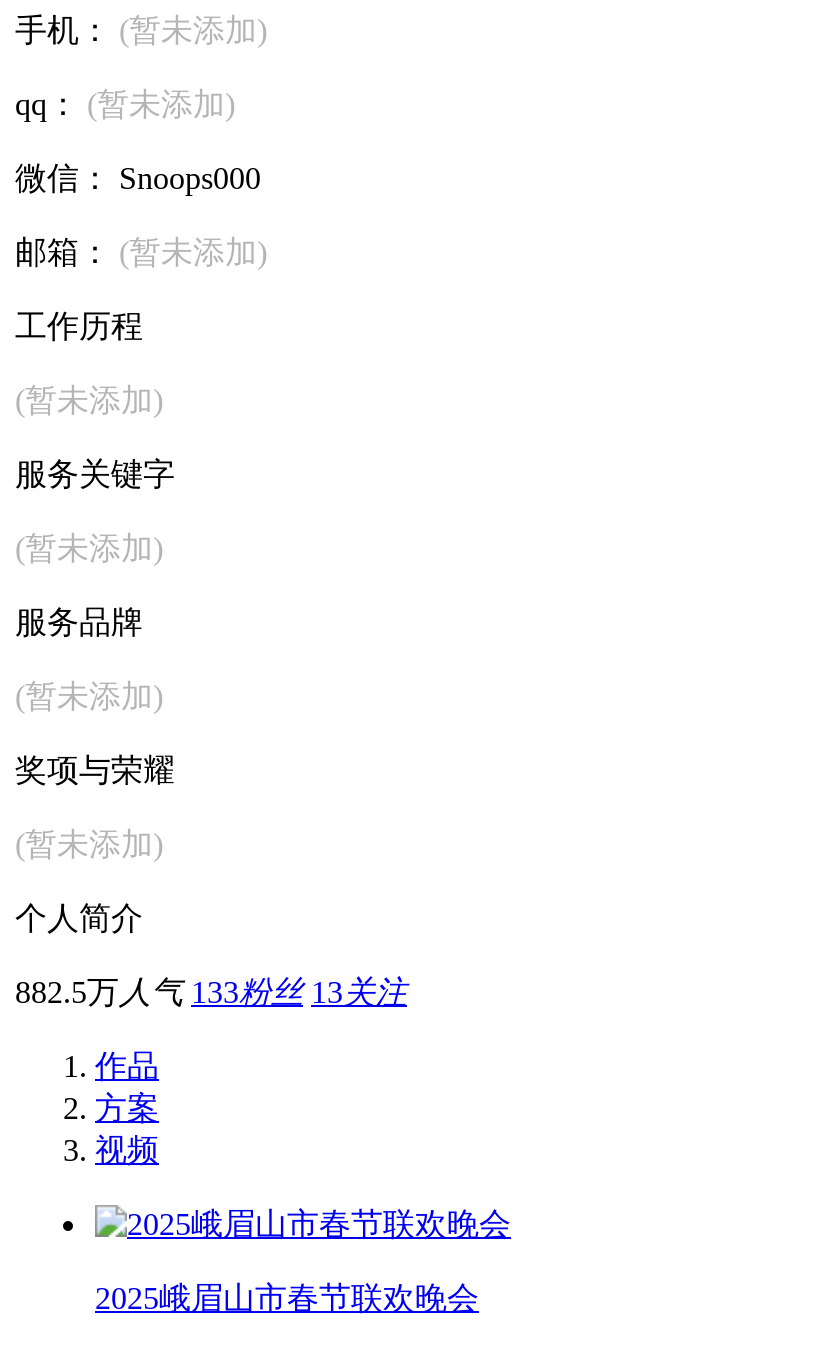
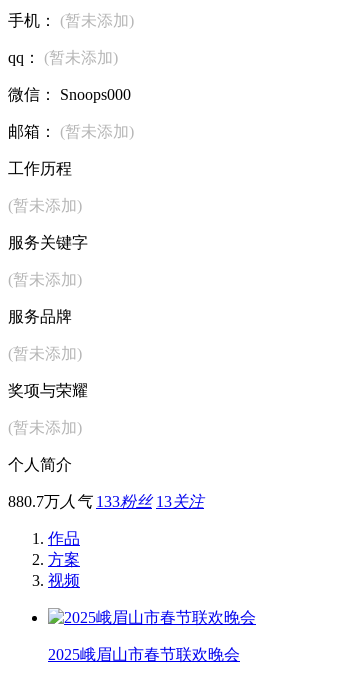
[15,975,407,1009] 882.5万人气 133粉丝 13关注 -> [8,493,204,510] 880.7万人气 133粉丝 13关注

